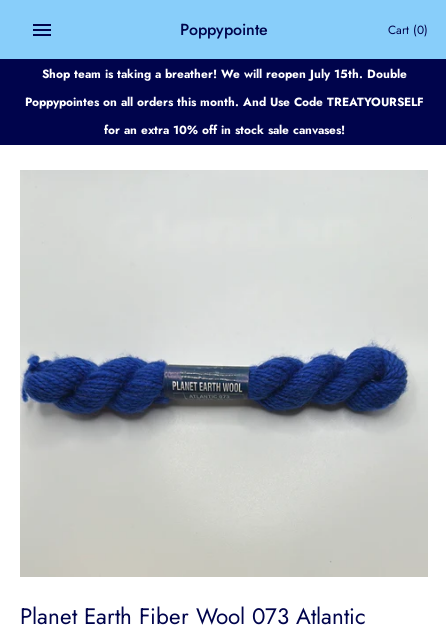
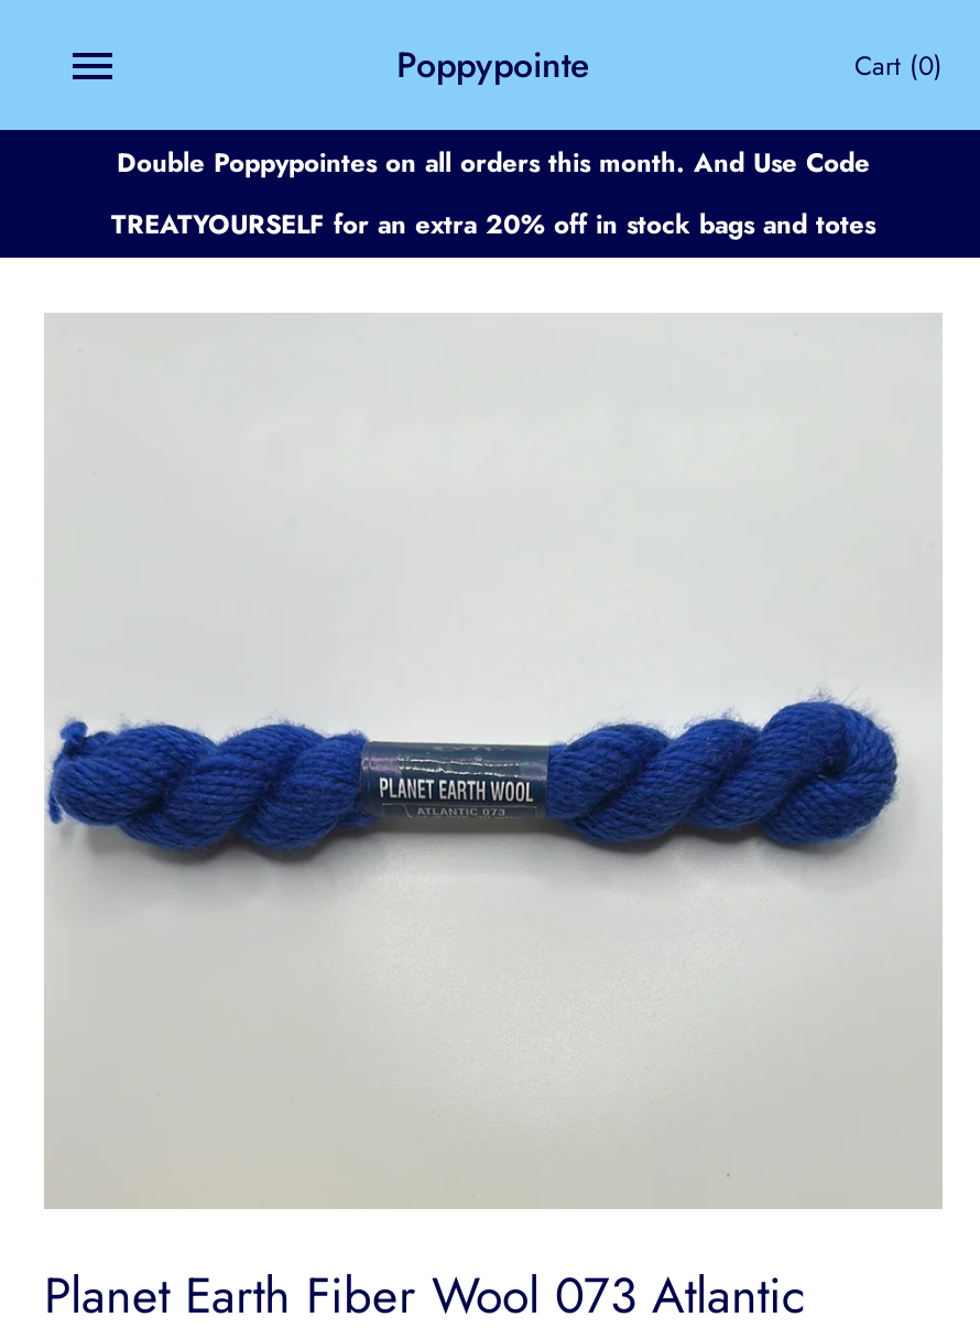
[24,65,423,138] Shop team is taking a breather! We will reopen July 15th. Double | Poppypointes on all orders this month. And Use Code TREATYOURSELF | for an extra 10% off in stock sale canvases! -> [111,143,875,242] Double Poppypointes on all orders this month. And Use Code | TREATYOURSELF for an extra 20% off in stock bags and totes

